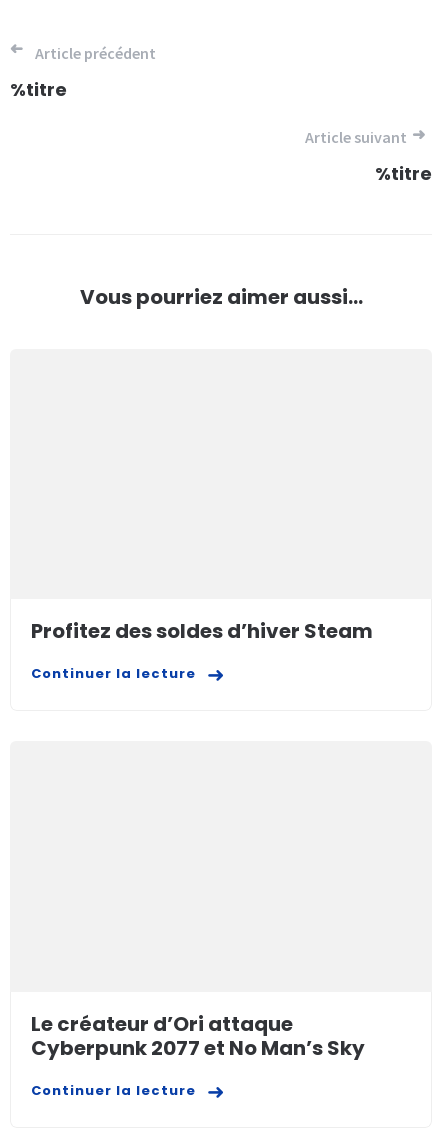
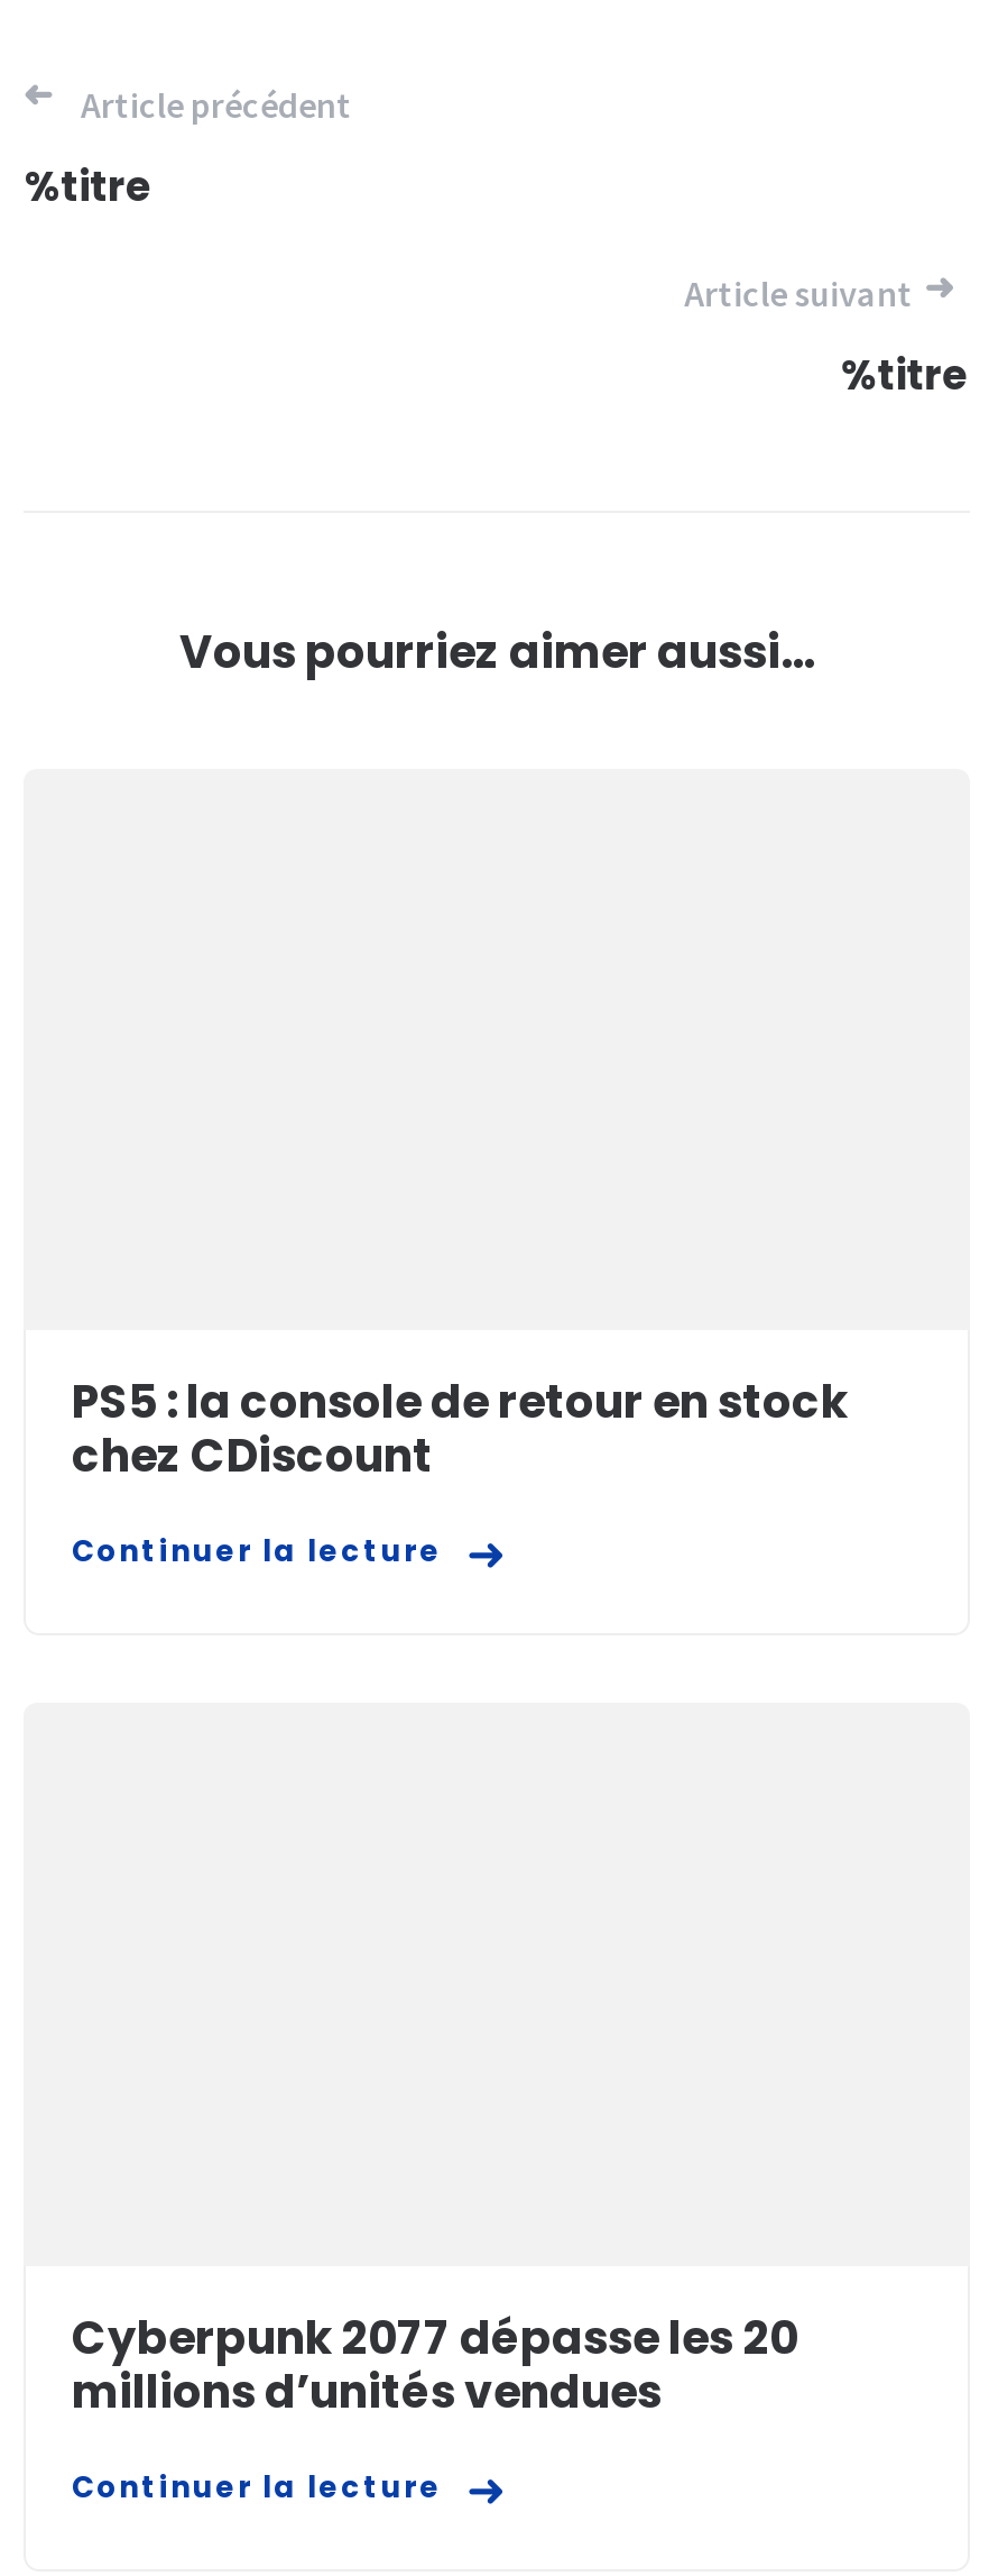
[31,617,373,645] Profitez des soldes d’hiver Steam -> [72,1371,847,1488] PS5 : la console de retour en stock | chez CDiscount
[31,1010,365,1062] Le créateur d’Ori attaque | Cyberpunk 2077 et No Man’s Sky -> [72,2306,798,2423] Cyberpunk 2077 dépasse les 20 | millions d’unités vendues

